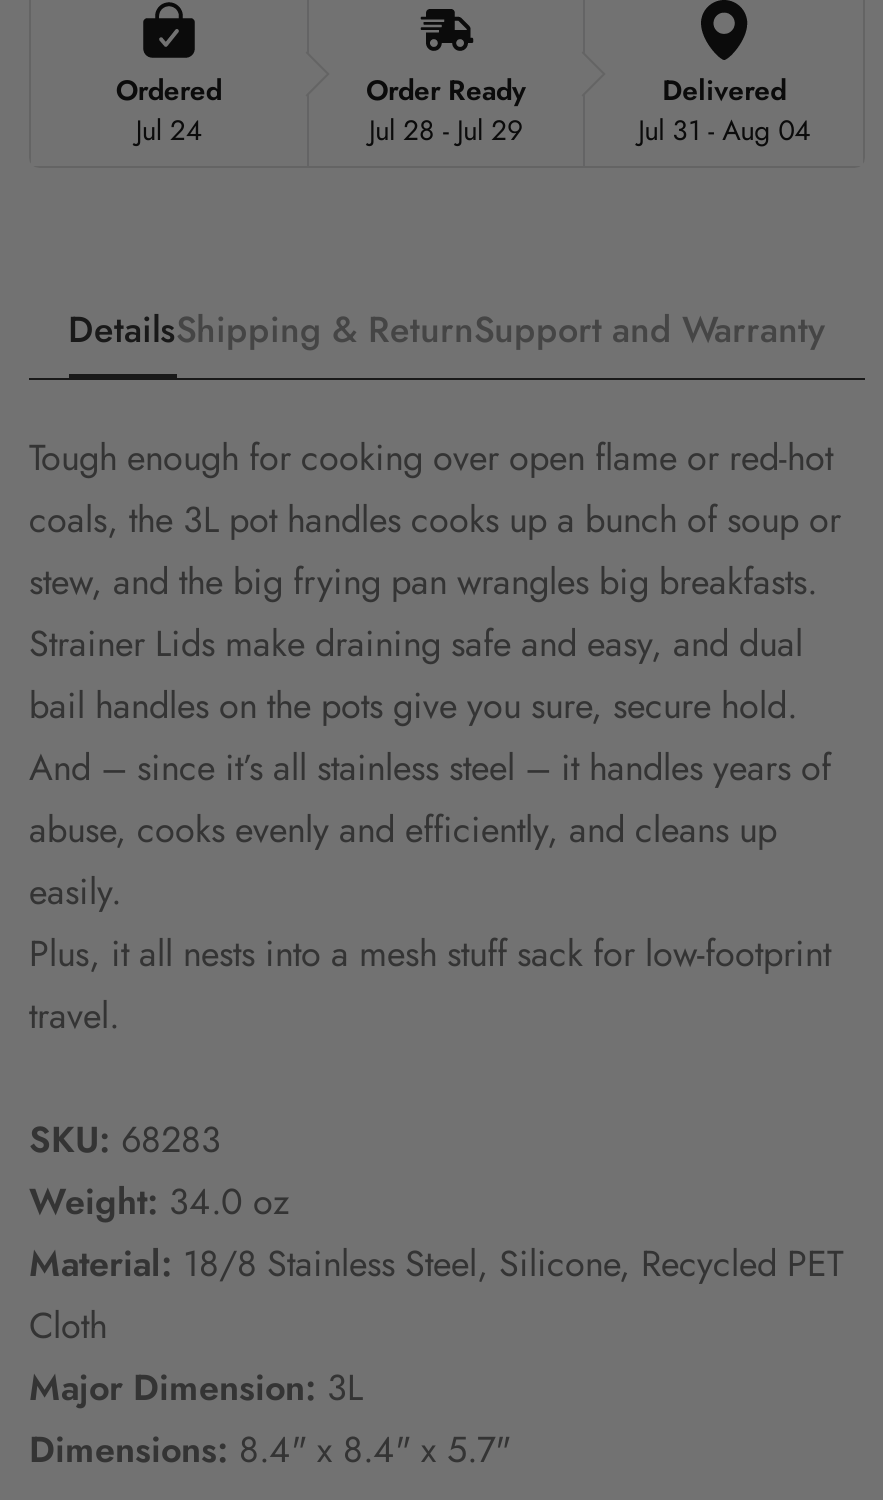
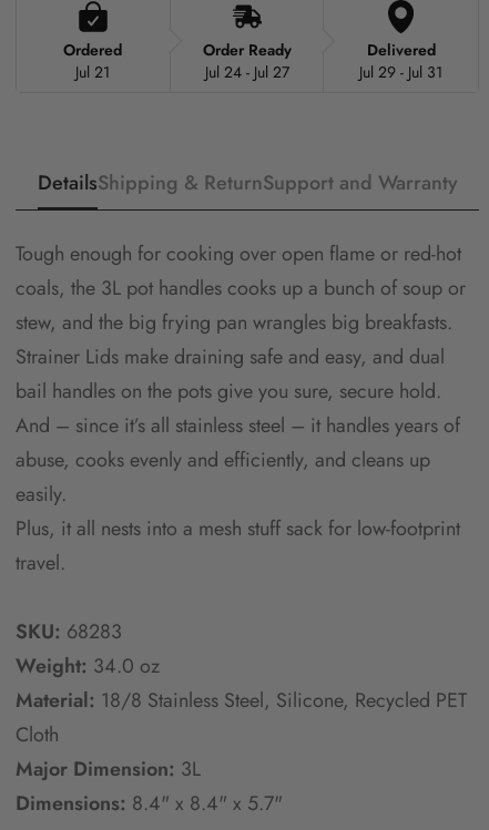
[136,110,202,150] Jul 24 -> [76,61,110,83] Jul 21
[369,110,523,150] Jul 28 - Jul 29 -> [205,61,289,83] Jul 24 - Jul 27
[638,110,810,150] Jul 31 - Aug 04 -> [359,61,443,83] Jul 29 - Jul 31

